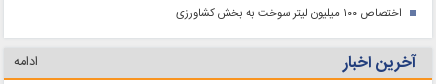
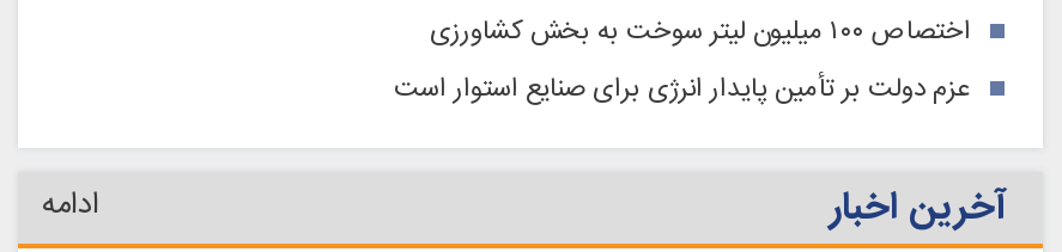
none -> [394,66,971,111] عزم دولت بر تأمین پایدار انرژی برای صنایع استوار است

